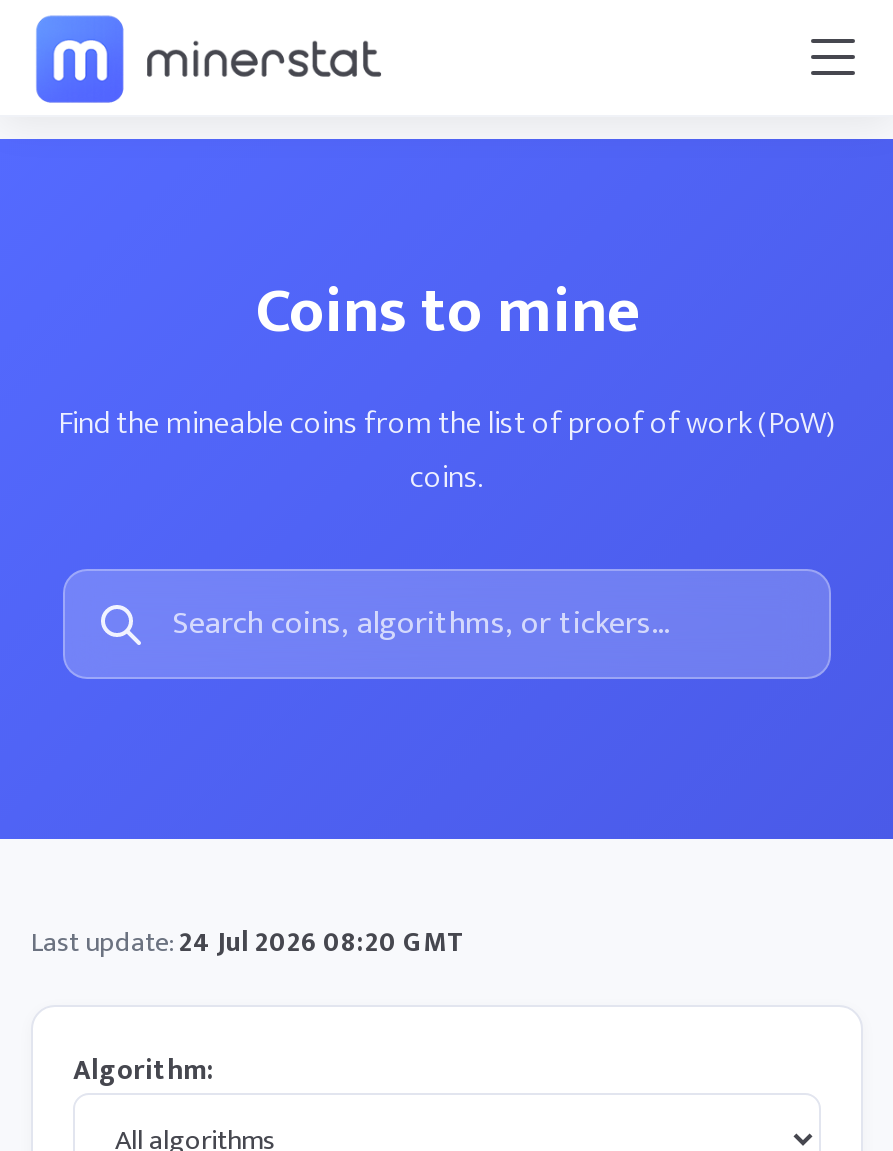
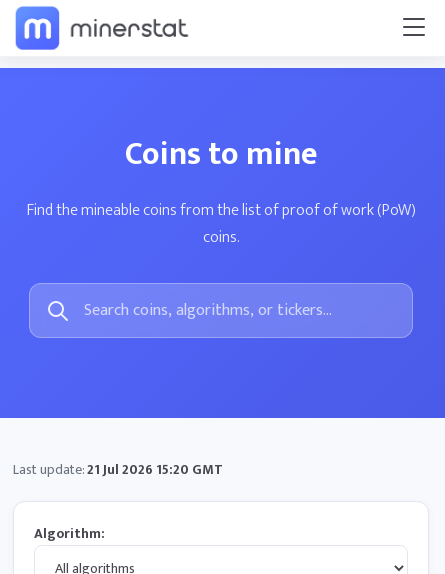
[31,919,465,965] Last update:24 Jul 2026 08:20 GMT -> [13,458,223,481] Last update:21 Jul 2026 15:20 GMT

